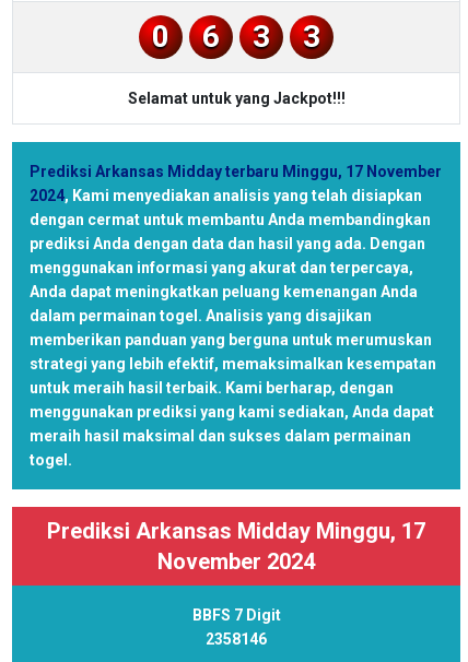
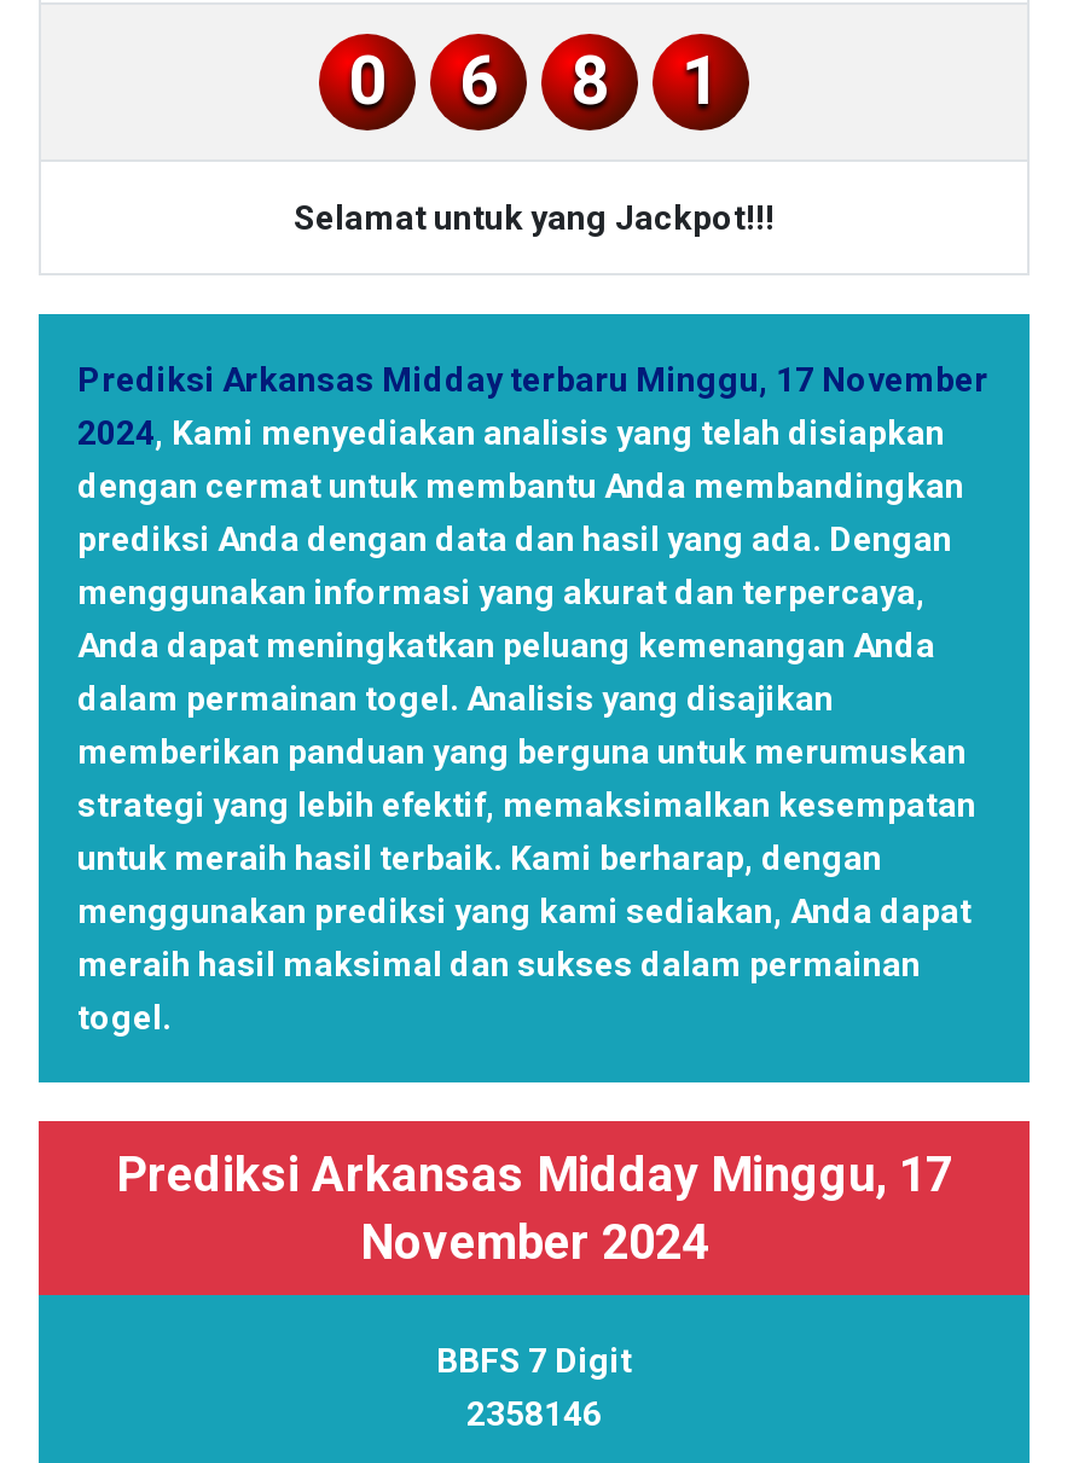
[253,18,270,54] 3 -> [570,40,609,120] 8
[303,18,320,54] 3 -> [682,40,720,120] 1

